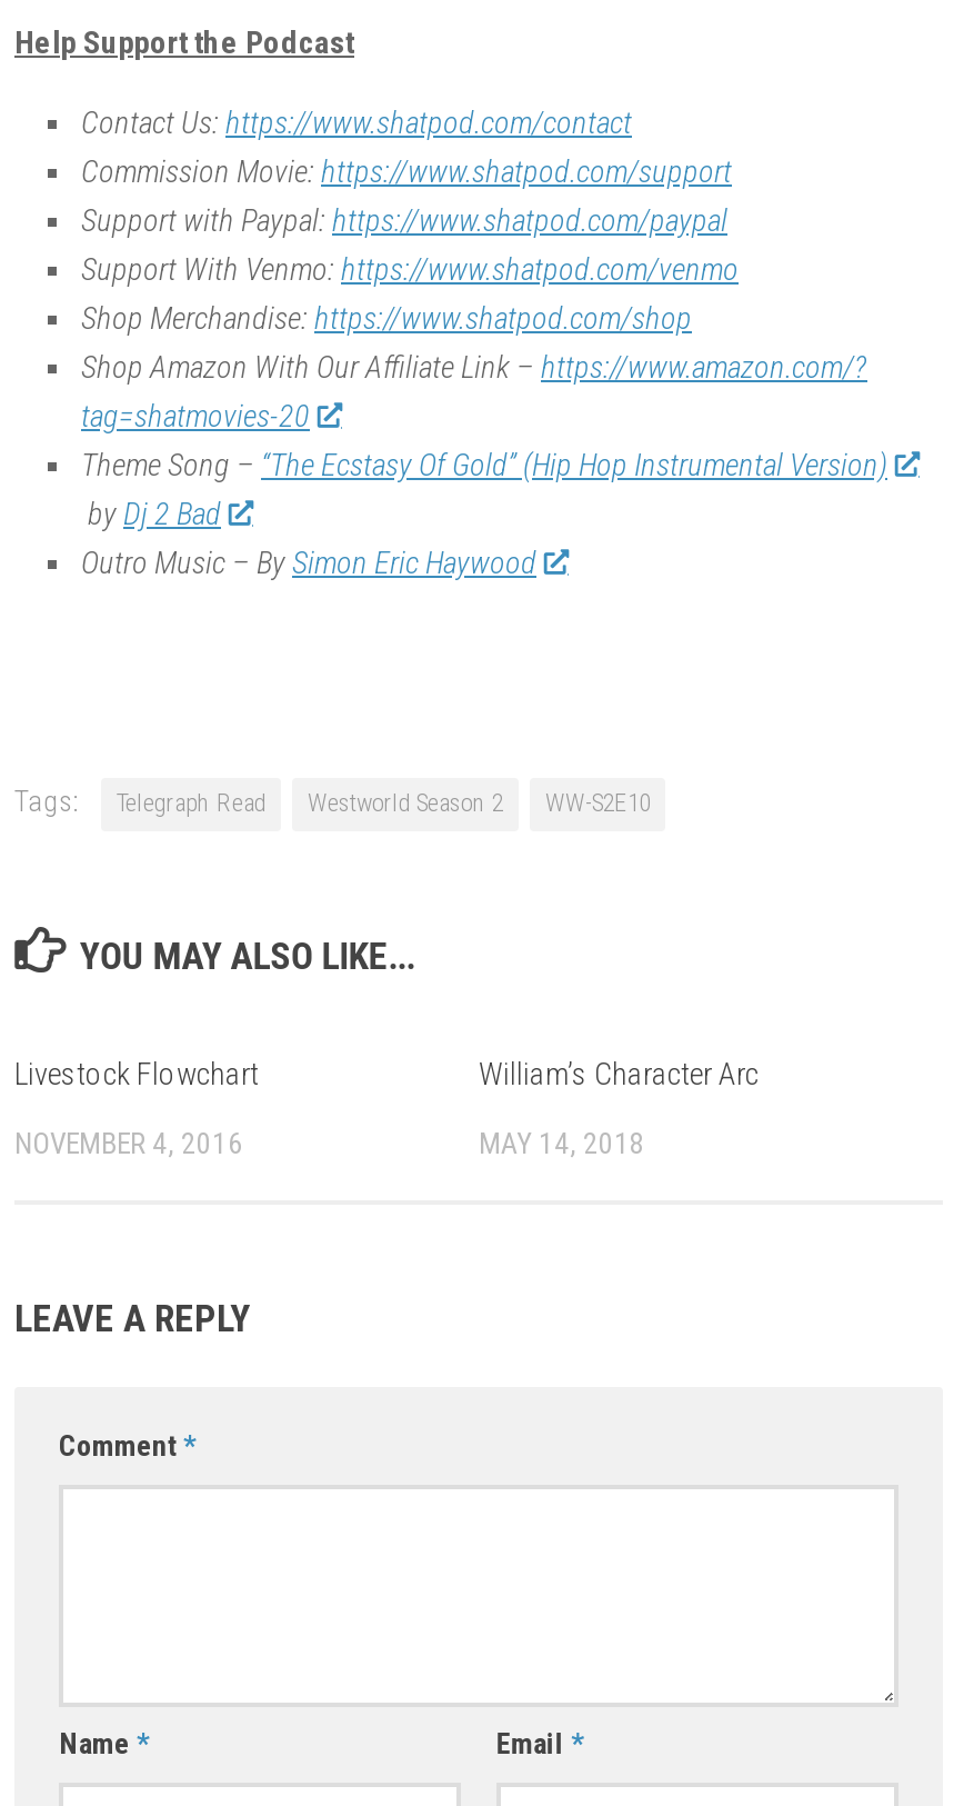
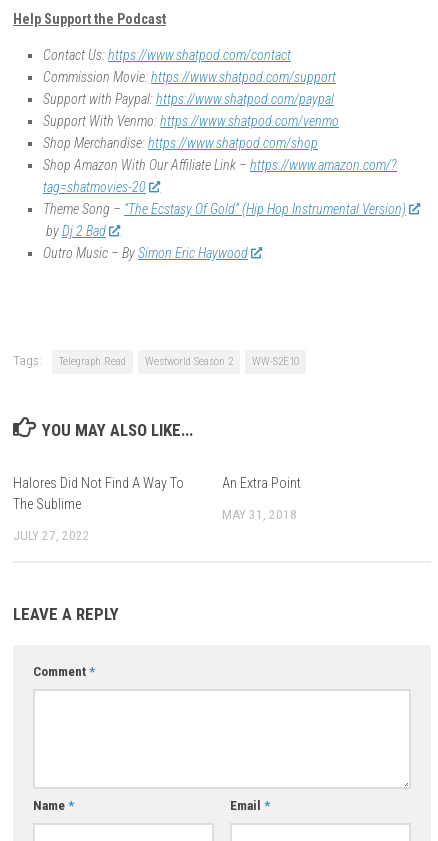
[14,1056,259,1091] Livestock Flowchart -> [13,475,184,512] Halores Did Not Find A Way To | The Sublime
[479,1056,759,1091] William’s Character Arc -> [222,475,301,491] An Extra Point
[14,1127,243,1160] NOVEMBER 4, 2016 -> [13,528,90,543] JULY 27, 2022
[479,1127,645,1160] MAY 14, 2018 -> [222,507,297,522] MAY 31, 2018

